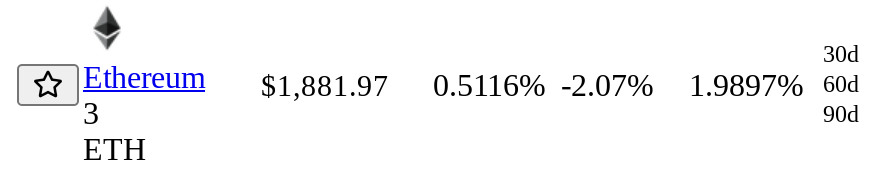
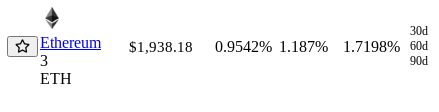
[261,70,389,102] $1,881.97 -> [129,39,193,55] $1,938.18
[433,68,653,102] 0.5116% -2.07% -> [215,38,328,55] 0.9542% 1.187%
[689,68,803,102] 1.9897% -> [343,38,400,55] 1.7198%

